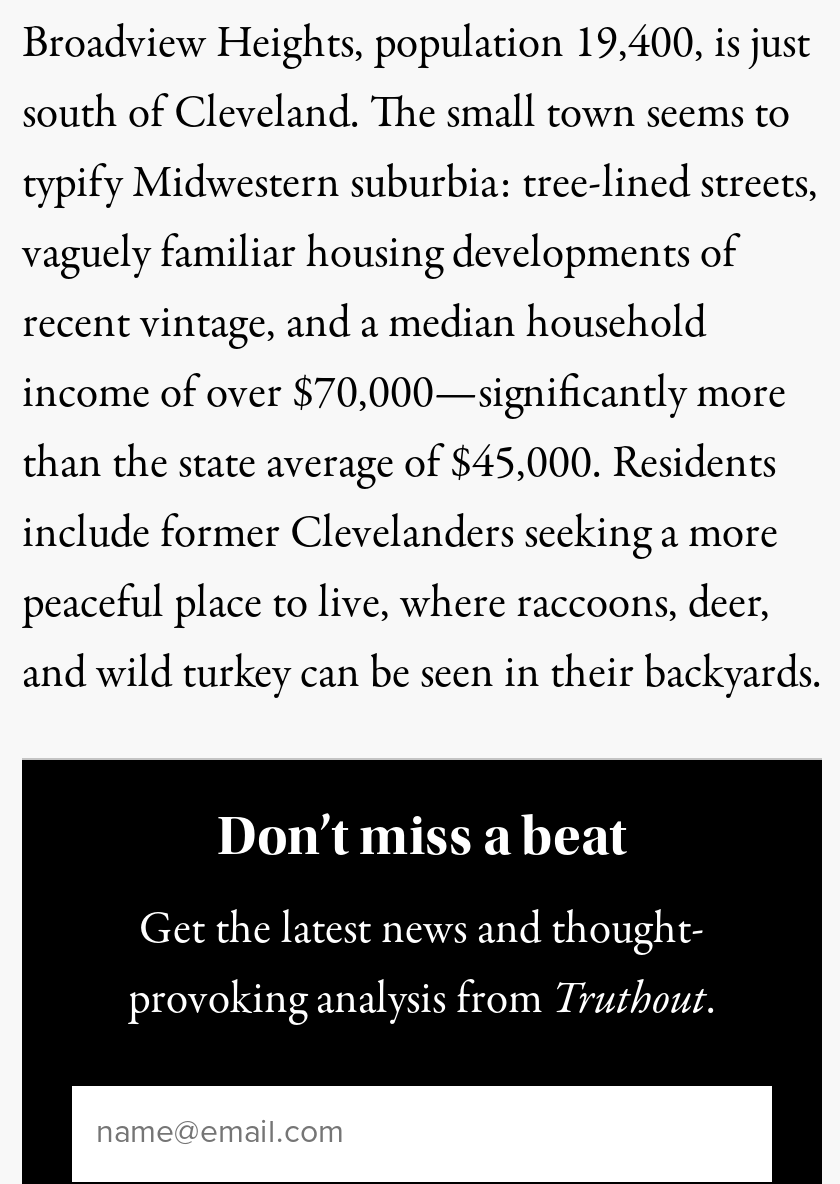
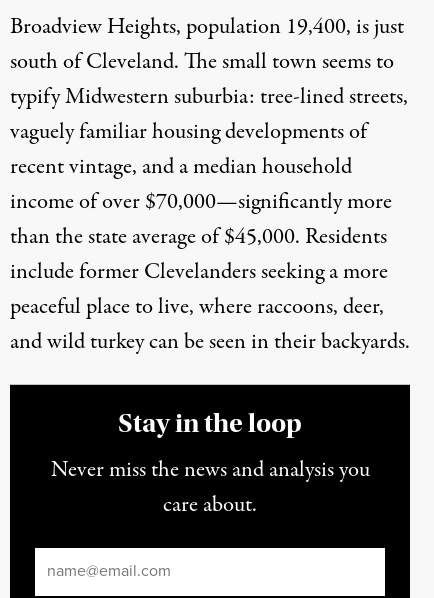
[217,804,627,868] Don’t miss a beat -> [118,407,302,439] Stay in the loop
[128,898,716,1032] Get the latest news and thought- | provoking analysis from Truthout. -> [50,454,369,521] Never miss the news and analysis you | care about.

